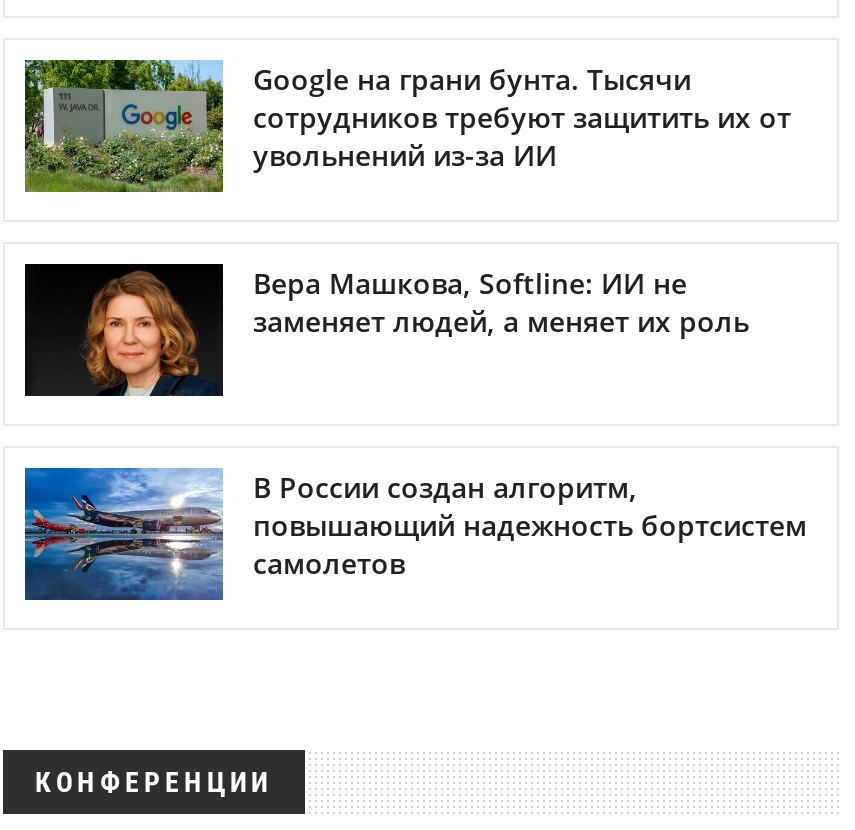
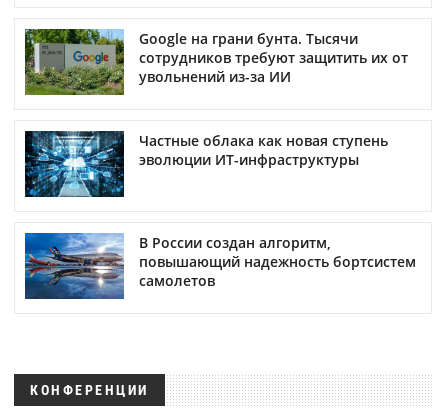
[23,262,749,398] [image] | Вера Машкова, Softline: ИИ не | заменяет людей, а меняет их роль -> [24,130,388,198] [image] | Частные облака как новая ступень | эволюции ИТ-инфраструктуры

